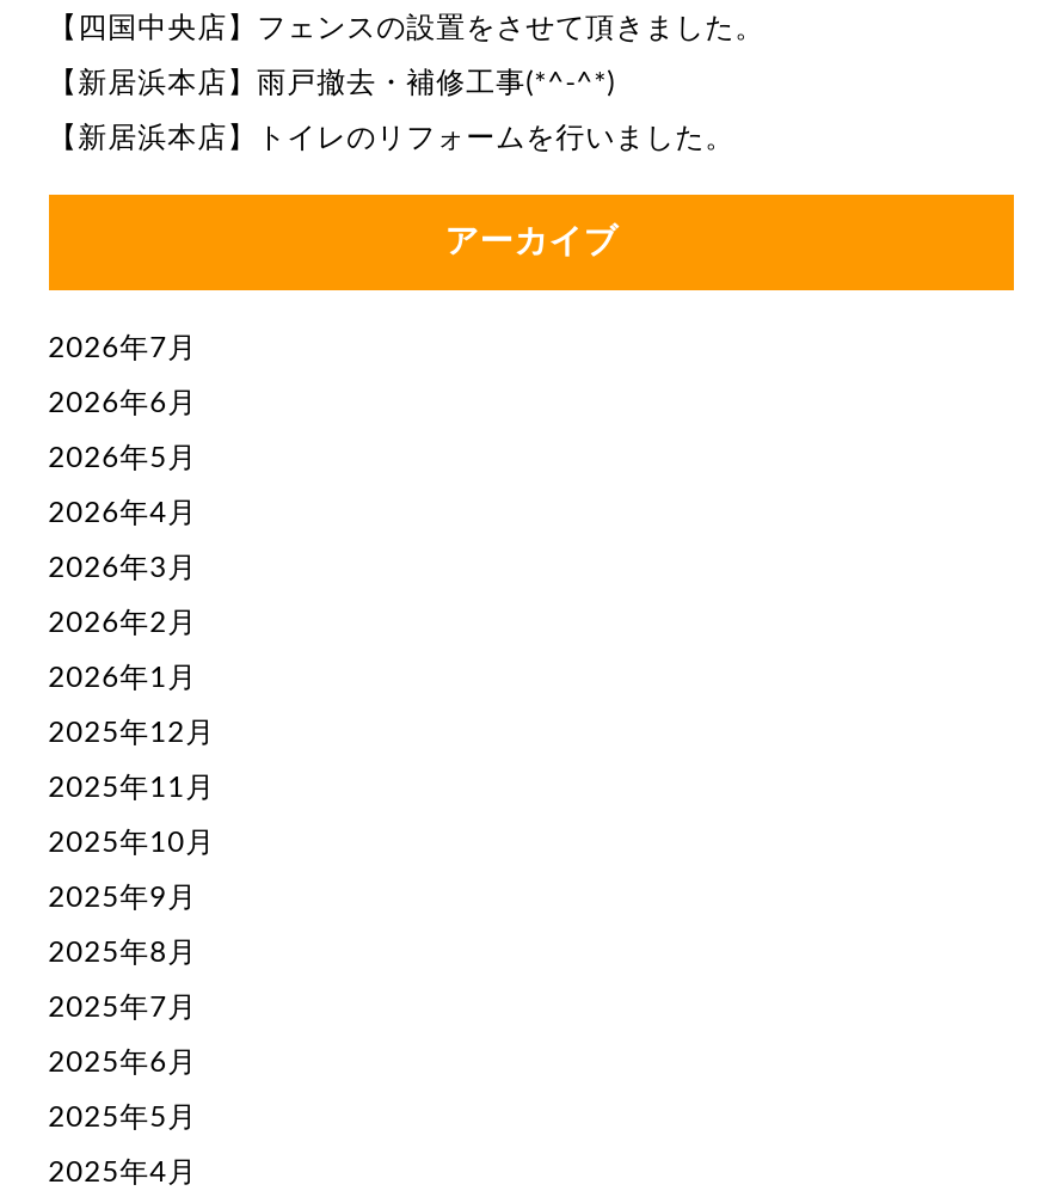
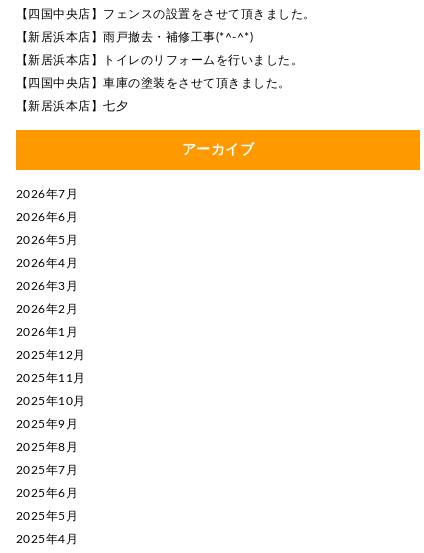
none -> [16,77,291,112] 【四国中央店】車庫の塗装をさせて頂きました。 | 【新居浜本店】七夕

